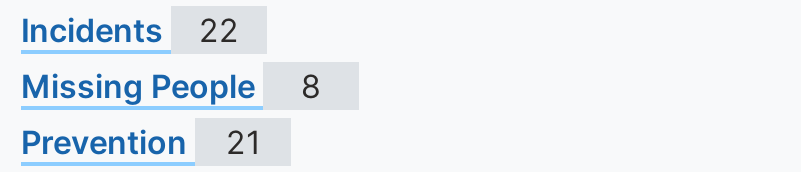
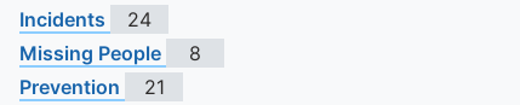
[21,10,239,50] Incidents 22 -> [19,7,152,31] Incidents 24

